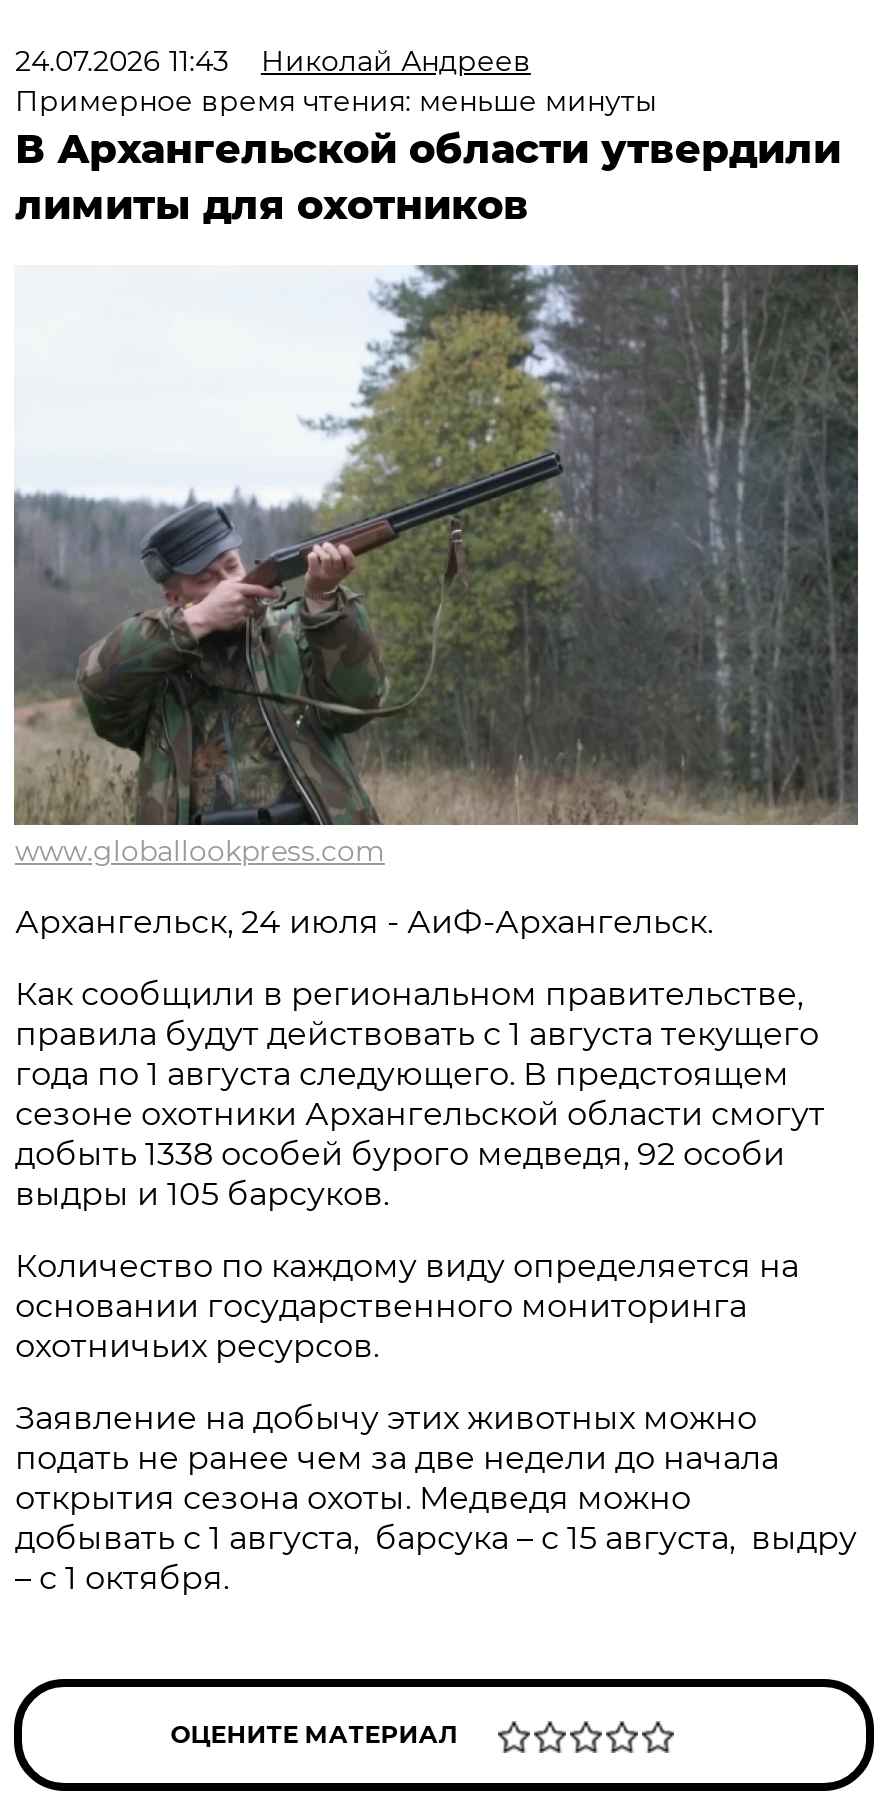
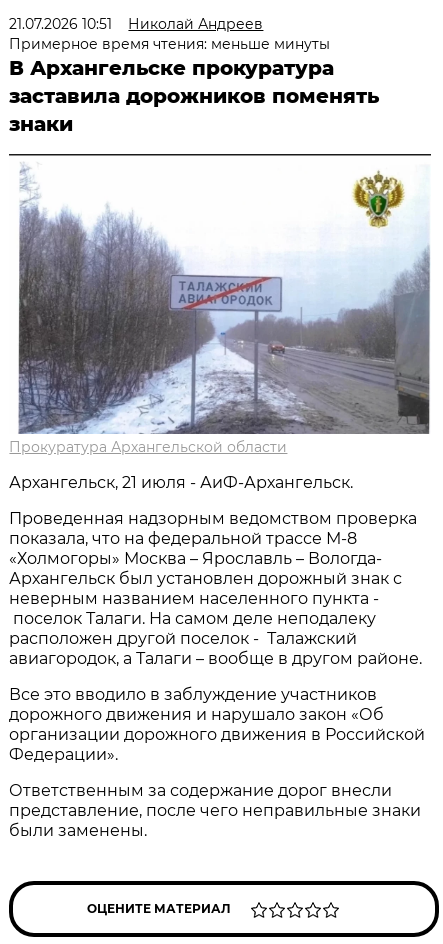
[15,43,531,79] 24.07.2026 11:43 Николай Андреев -> [9,15,263,33] 21.07.2026 10:51 Николай Андреев
[15,125,841,229] В Архангельской области утвердили | лимиты для охотников -> [9,56,379,136] В Архангельске прокуратура | заставила дорожников поменять | знаки
[12,263,860,869] [image] | www.globallookpress.com -> [9,167,431,456] [image] | Прокуратура Архангельской области
[15,903,713,941] Архангельск, 24 июля - АиФ-Архангельск. -> [9,473,353,492] Архангельск, 21 июля - АиФ-Архангельск.
[15,975,825,1213] Как сообщили в региональном правительстве, | правила будут действовать с 1 августа текущего | года по 1 августа следующего. В предстоящем | сезоне охотники Архангельской области смогут | добыть 1338 особей бурого медведя, 92 особи | выдры и 105 барсуков. -> [9,509,422,668] Проведенная надзорным ведомством проверка | показала, что на федеральной трассе М-8 | «Холмогоры» Москва – Ярославль – Вологда- | Архангельск был установлен дорожный знак с | неверным названием населенного пункта - | поселок Талаги. На самом деле неподалеку | расположен другой поселок - Талажский | авиагородок, а Талаги – вообще в другом районе.
[15,1247,799,1365] Количество по каждому виду определяется на | основании государственного мониторинга | охотничьих ресурсов. -> [9,685,425,764] Все это вводило в заблуждение участников | дорожного движения и нарушало закон «Об | организации дорожного движения в Российской | Федерации».
[15,1399,857,1597] Заявление на добычу этих животных можно | подать не ранее чем за две недели до начала | открытия сезона охоты. Медведя можно | добывать с 1 августа, барсука – с 15 августа, выдру | – с 1 октября. -> [9,781,421,840] Ответственным за содержание дорог внесли | представление, после чего неправильные знаки | были заменены.

